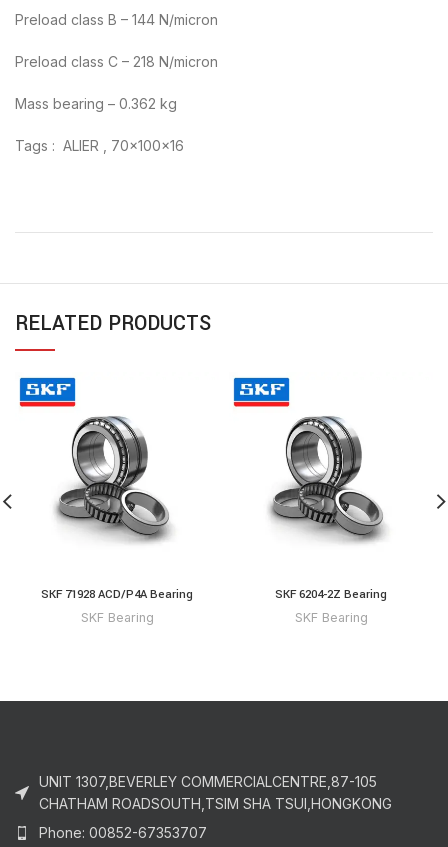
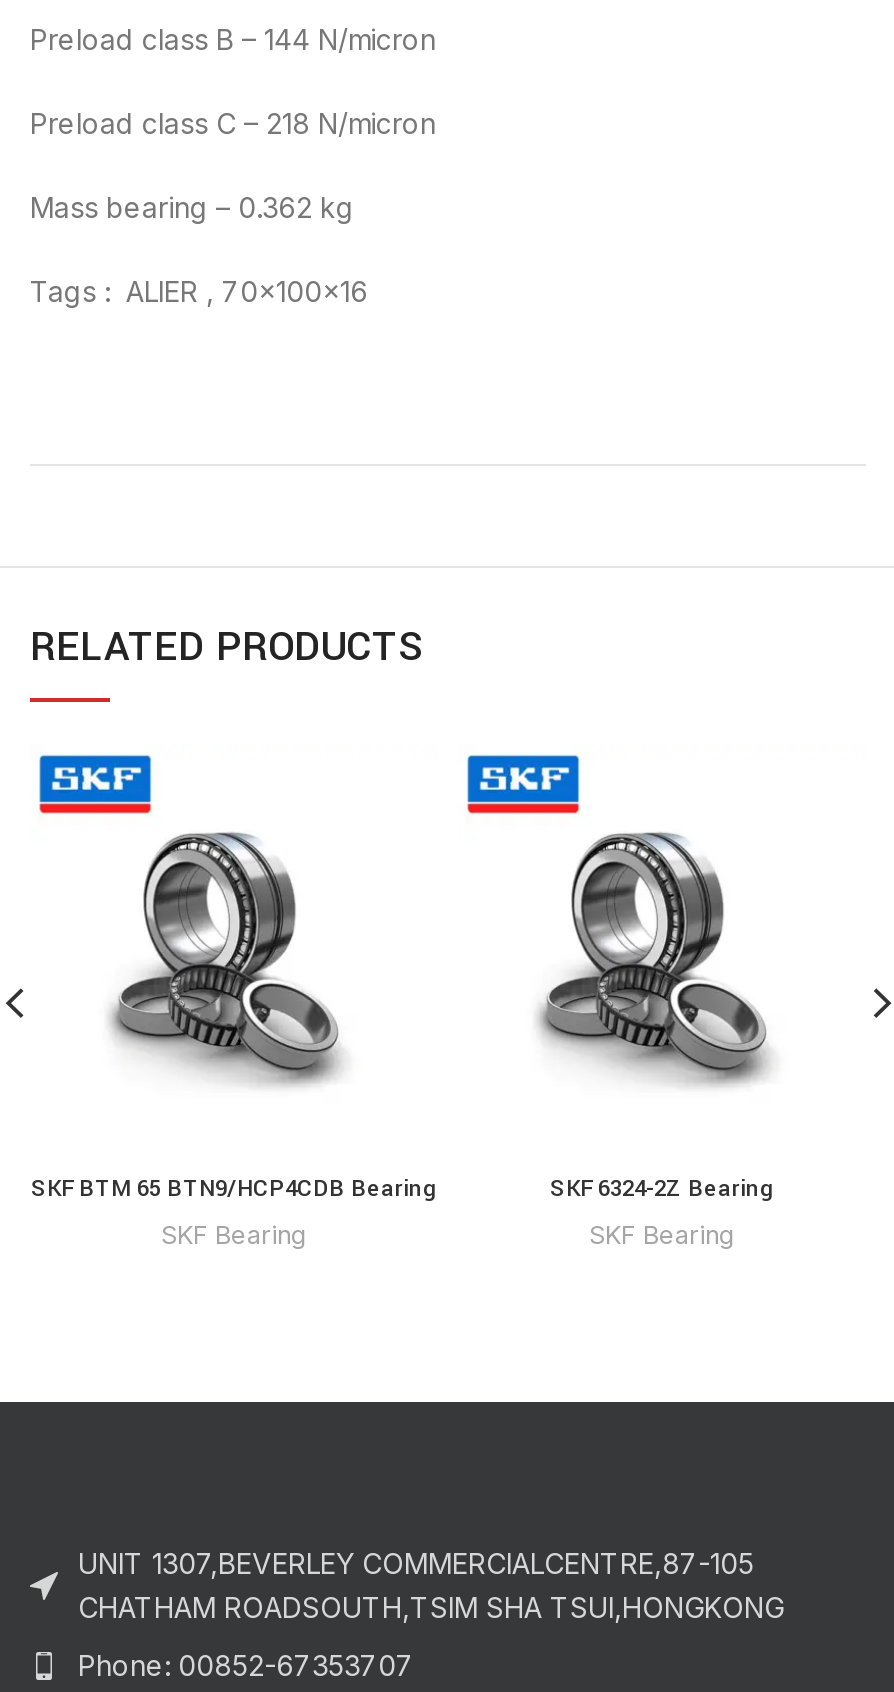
[41,586,193,603] SKF 71928 ACD/P4A Bearing -> [31,1172,437,1206] SKF BTM 65 BTN9/HCP4CDB Bearing
[275,586,387,603] SKF 6204-2Z Bearing -> [550,1172,774,1206] SKF 6324-2Z Bearing

